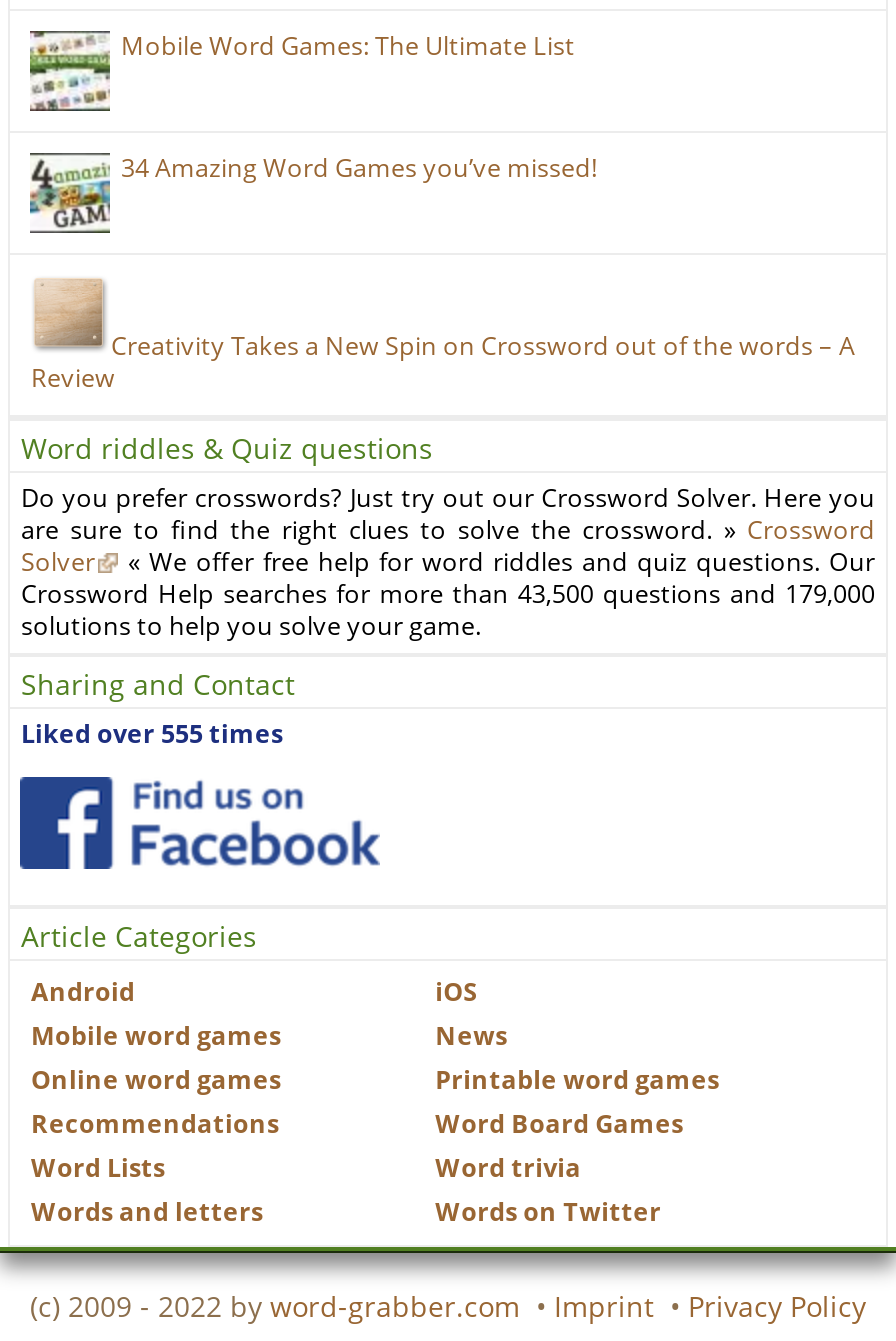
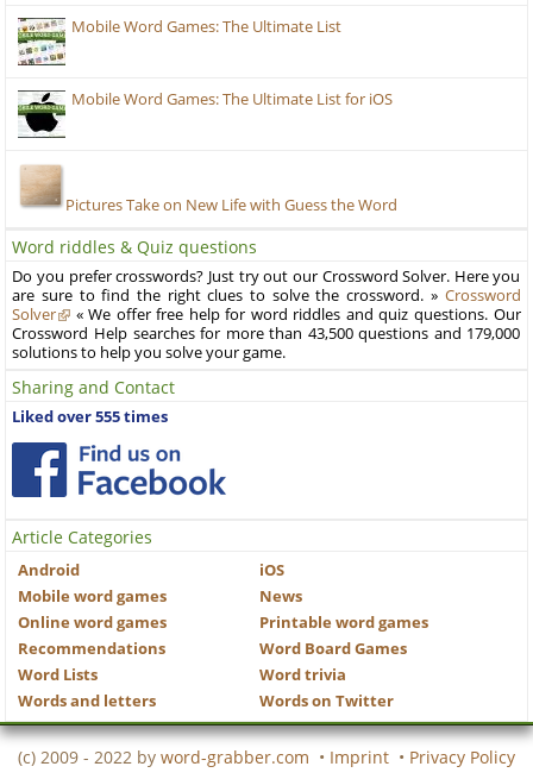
[28,152,597,229] [image] | 34 Amazing Word Games you’ve missed! -> [17,90,393,136] [image] | Mobile Word Games: The Ultimate List for iOS
[31,330,855,396] Creativity Takes a New Spin on Crossword out of the words – A | Review -> [66,196,398,216] Pictures Take on New Life with Guess the Word

